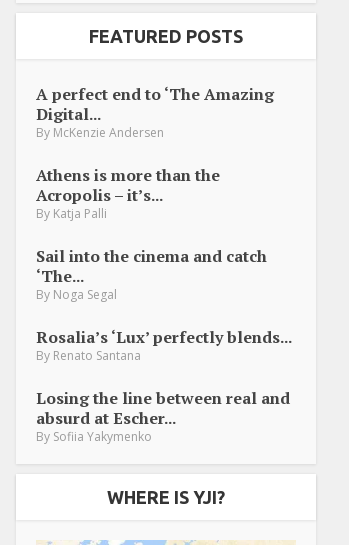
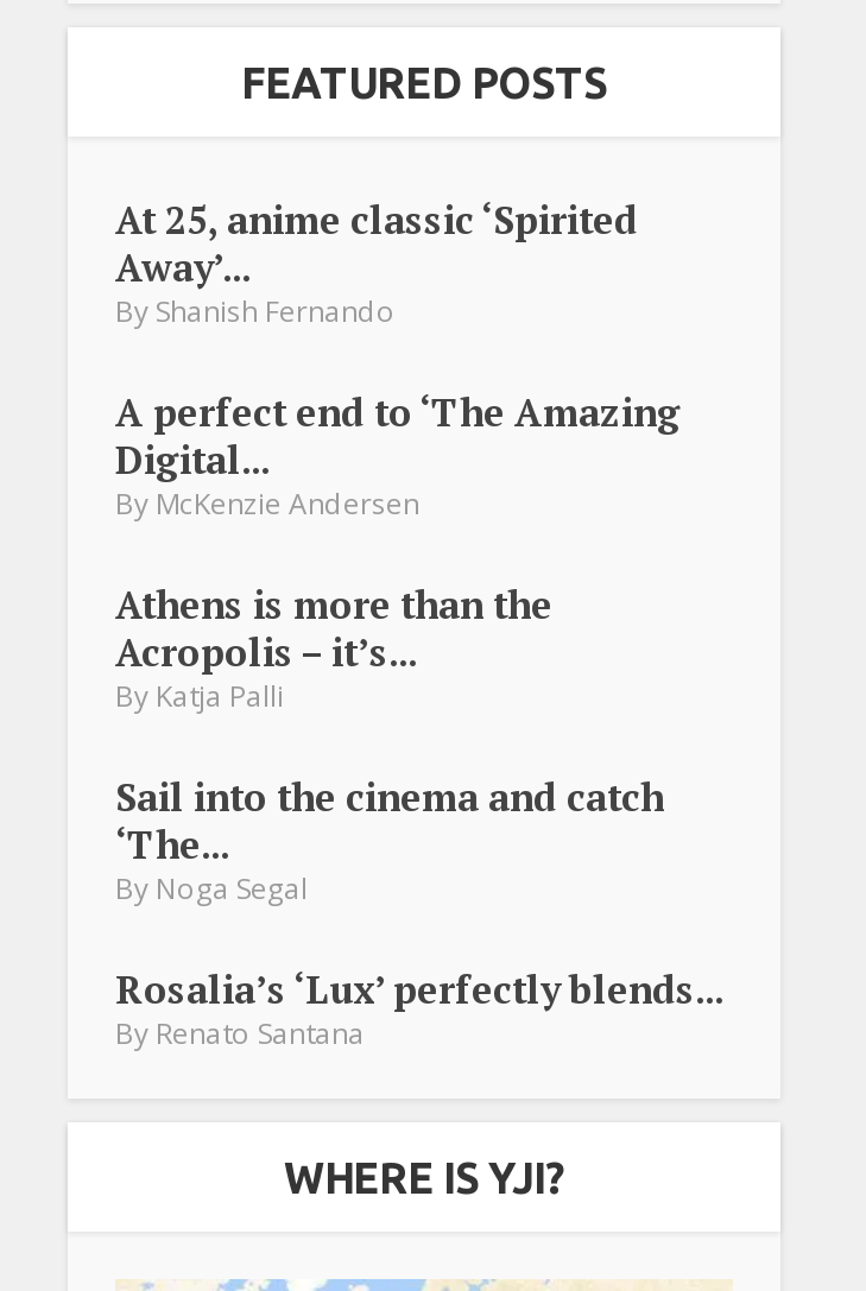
none -> [115,194,638,332] At 25, anime classic ‘Spirited | Away’... | By Shanish Fernando
moved [36,83,292,364] -> [115,386,723,1054]: A perfect end to ‘The Amazing | Digital... | By McKenzie Andersen | ... | Rosalia’s ‘Lux’ perfectly blends... | By Renato Santana
[36,387,290,445] Losing the line between real and | absurd at Escher... | By Sofiia Yakymenko -> none

